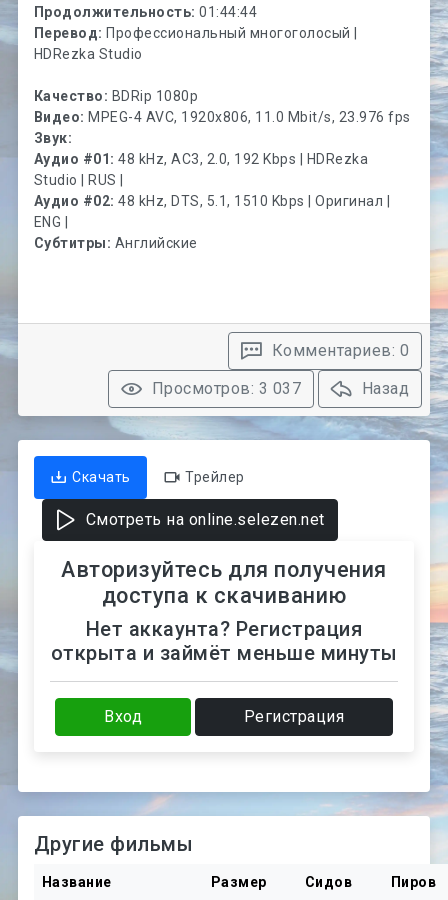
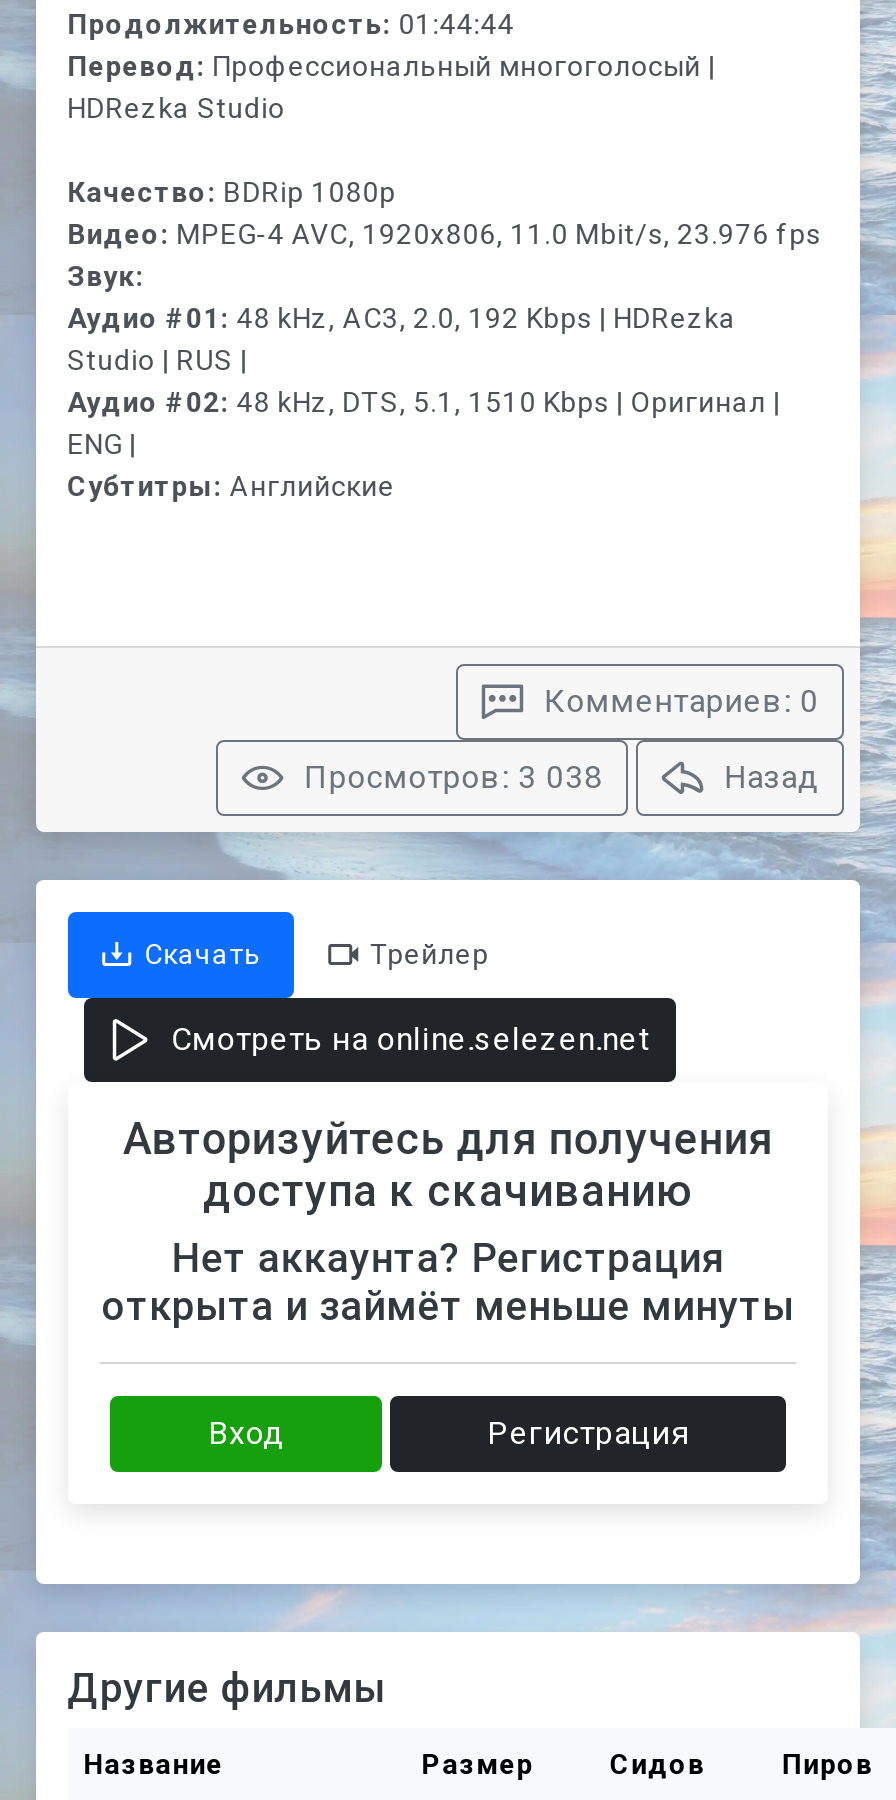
[147,379,301,398] Просмотров: 3 037 -> [295,757,603,795] Просмотров: 3 038

